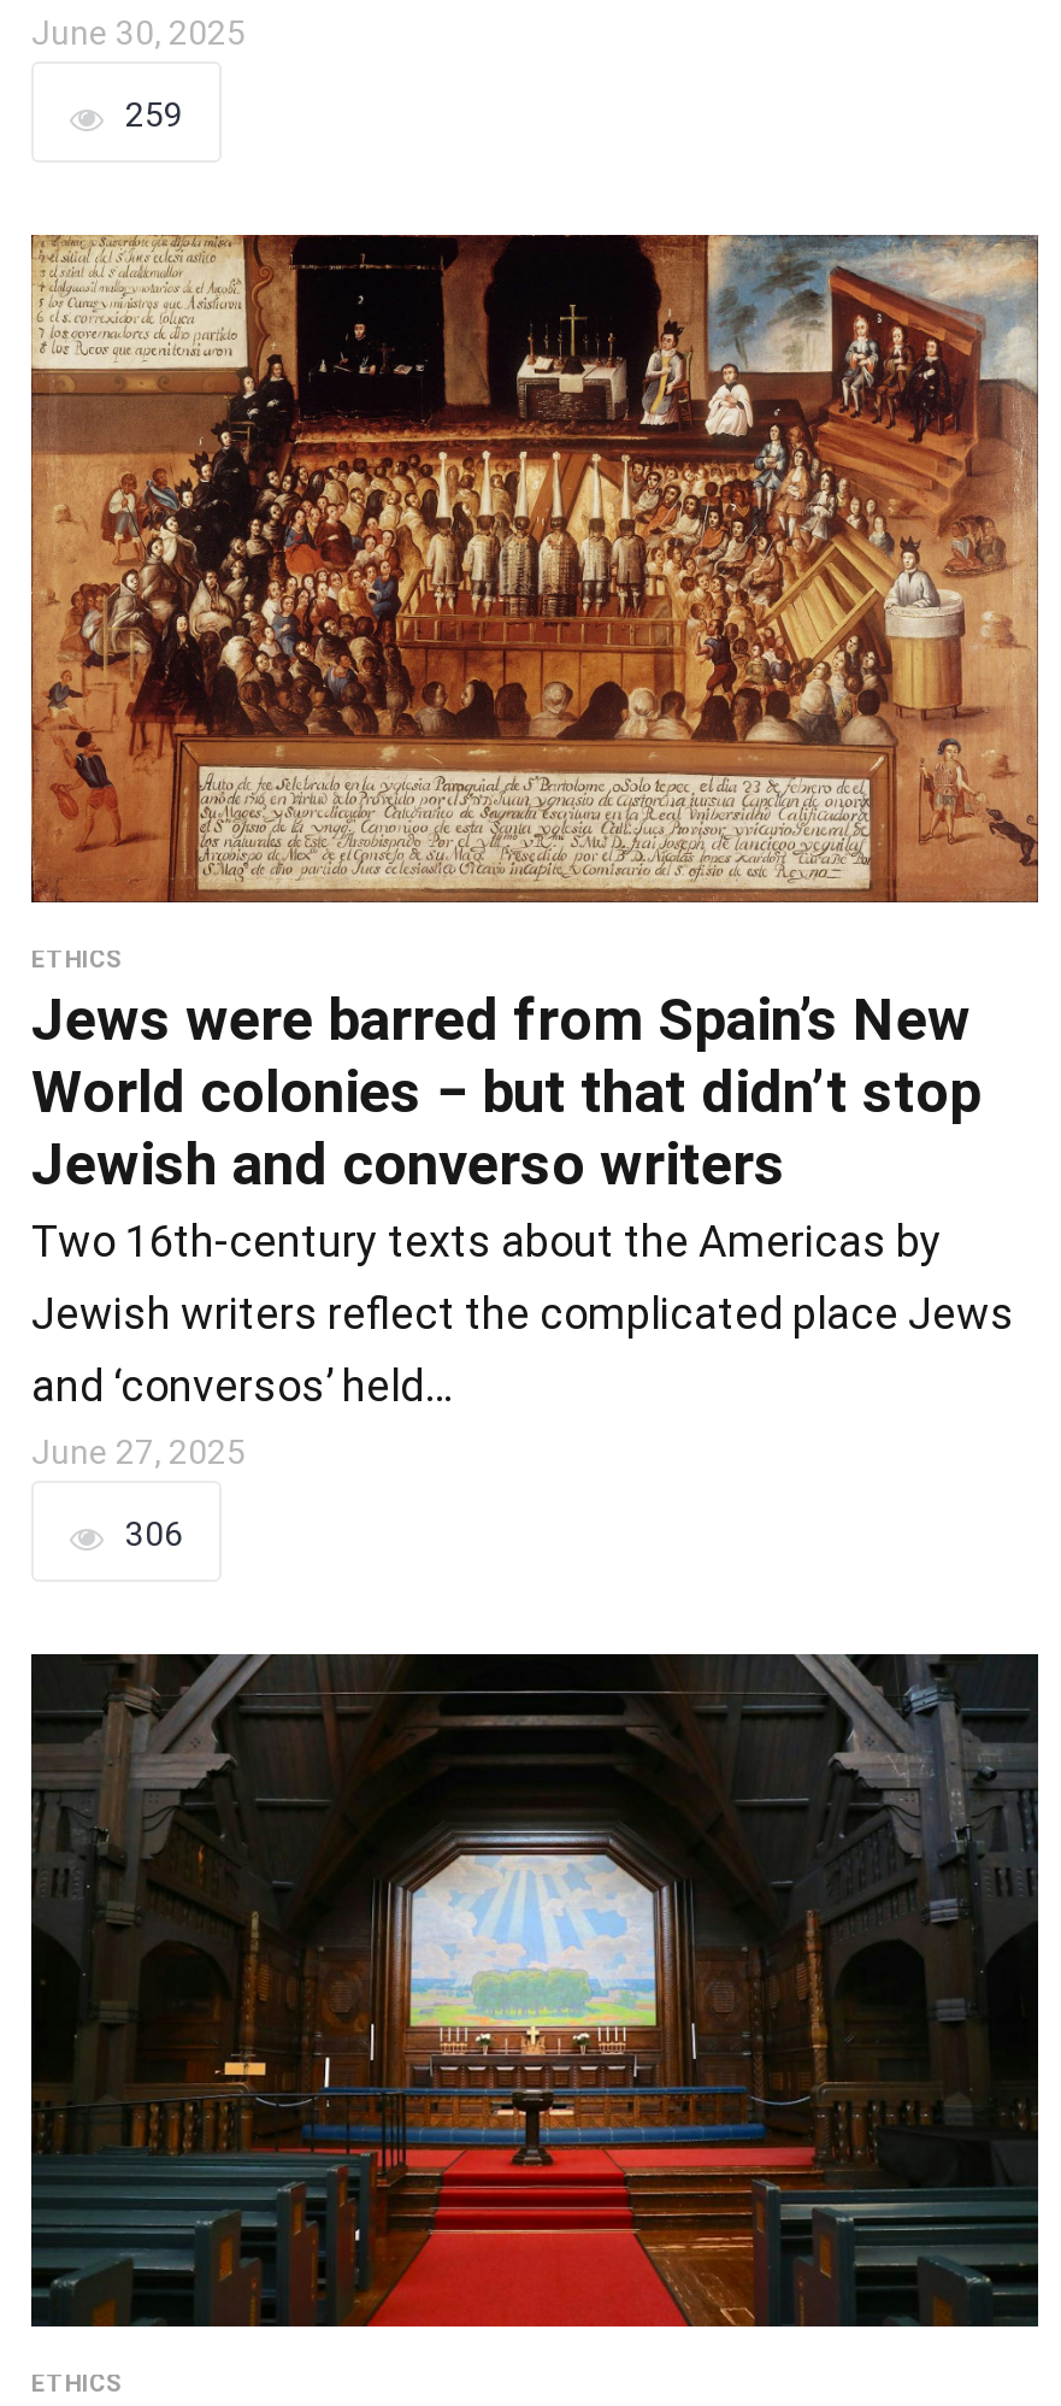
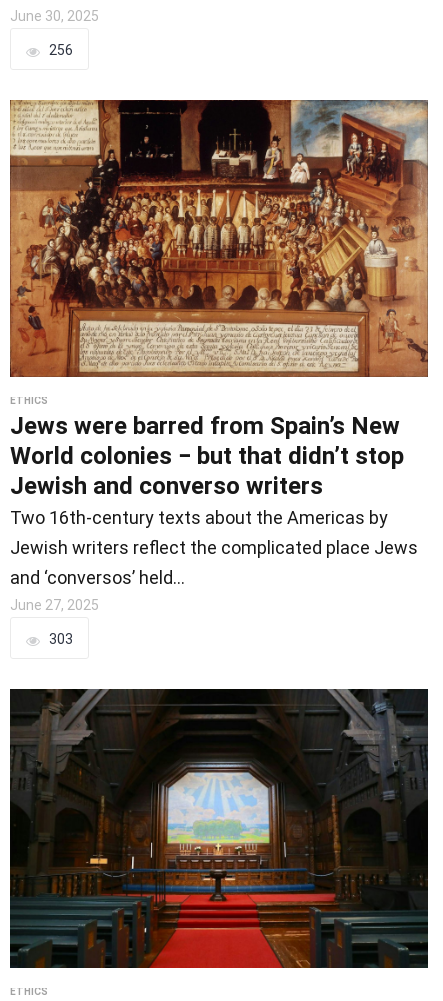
[125,94,183,133] 259 -> [49,42,73,58] 256
[125,1515,183,1553] 306 -> [49,631,73,647] 303

